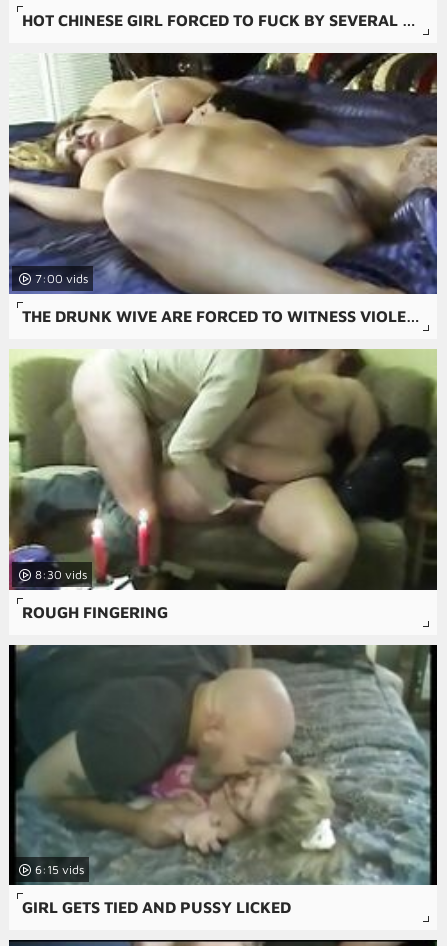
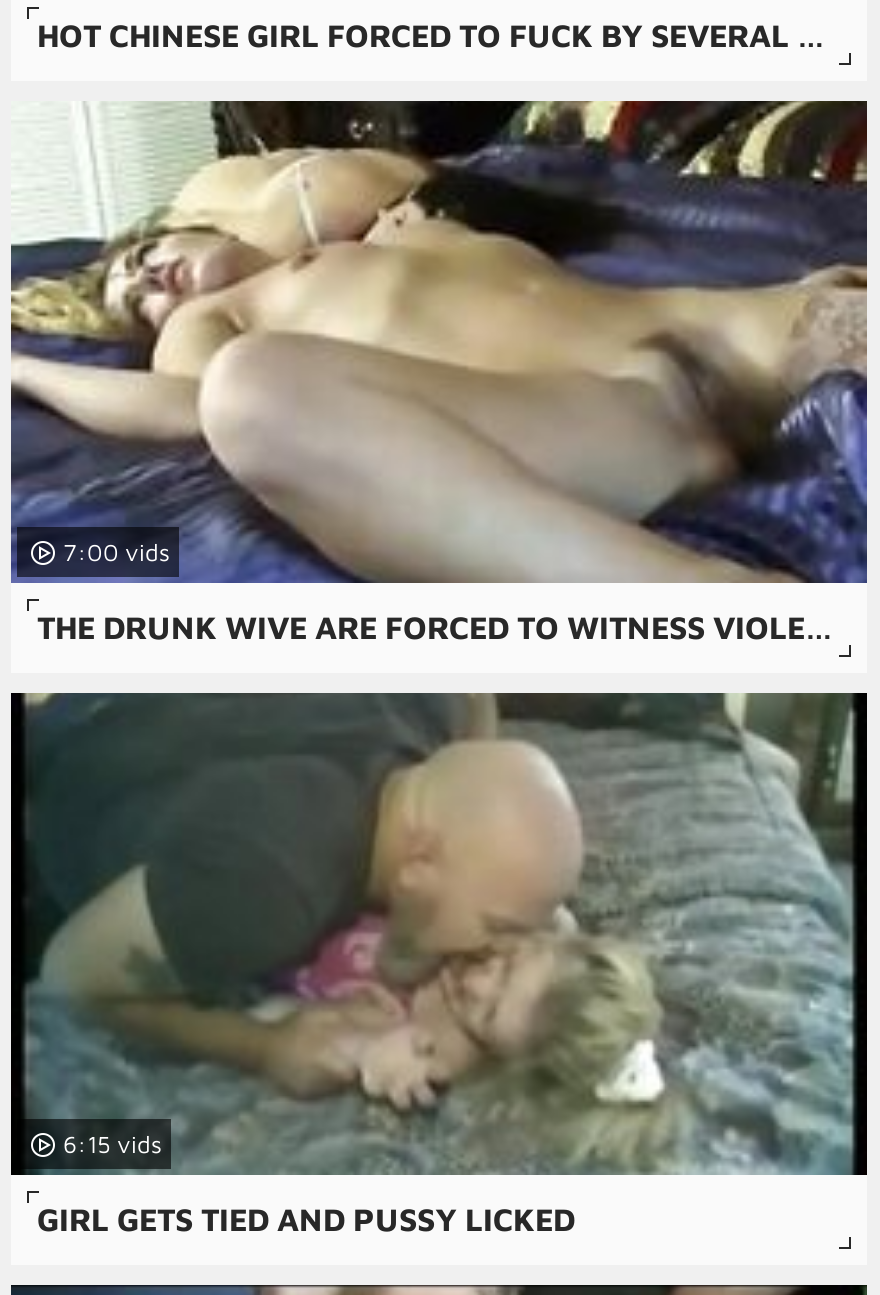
[9,349,437,591] [image] | 8:30 -> none
[22,602,168,620] ROUGH FINGERING -> none

